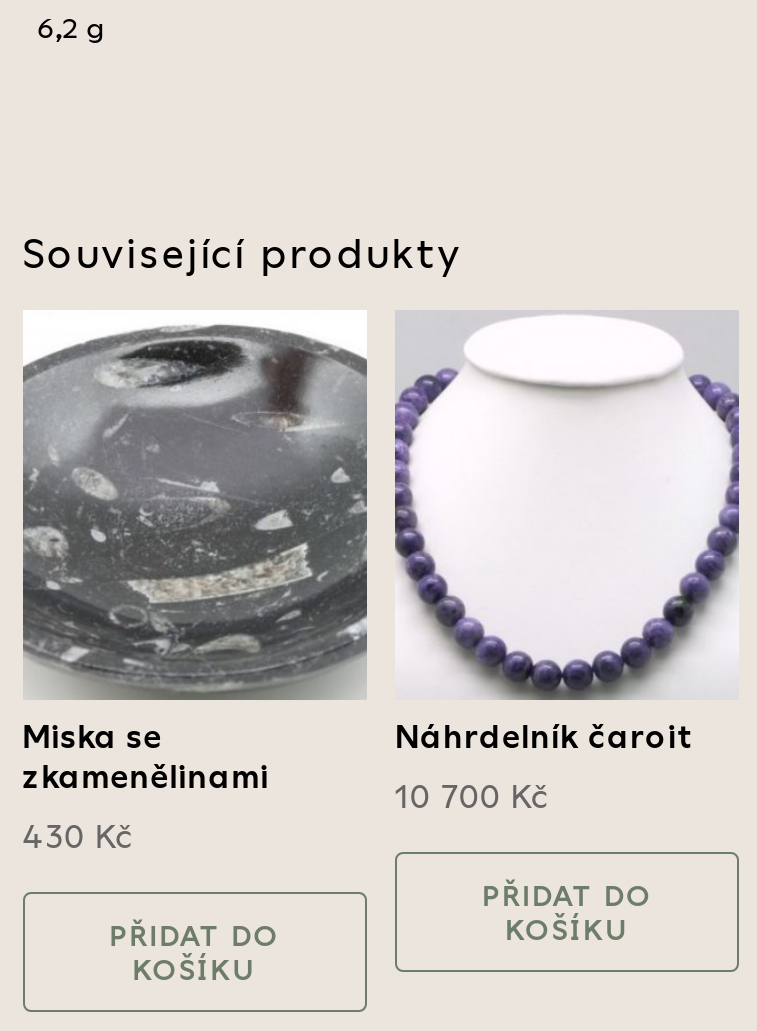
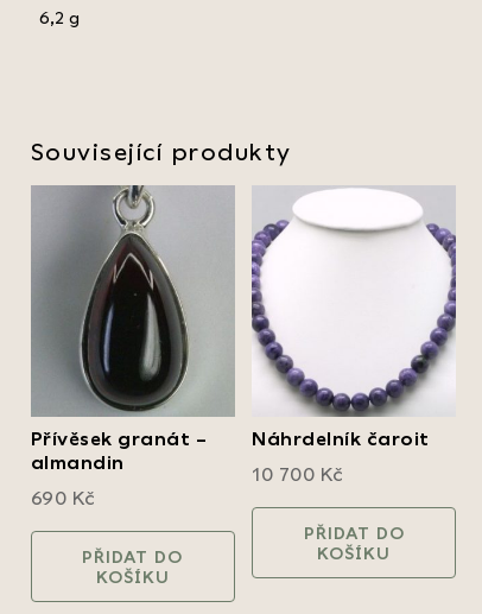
[23,310,367,794] [image] | Miska se | zkamenělinami -> [31,184,235,473] [image] | Přívěsek granát – | almandin
[23,816,135,854] 430 Kč -> [31,486,96,508] 690 Kč

